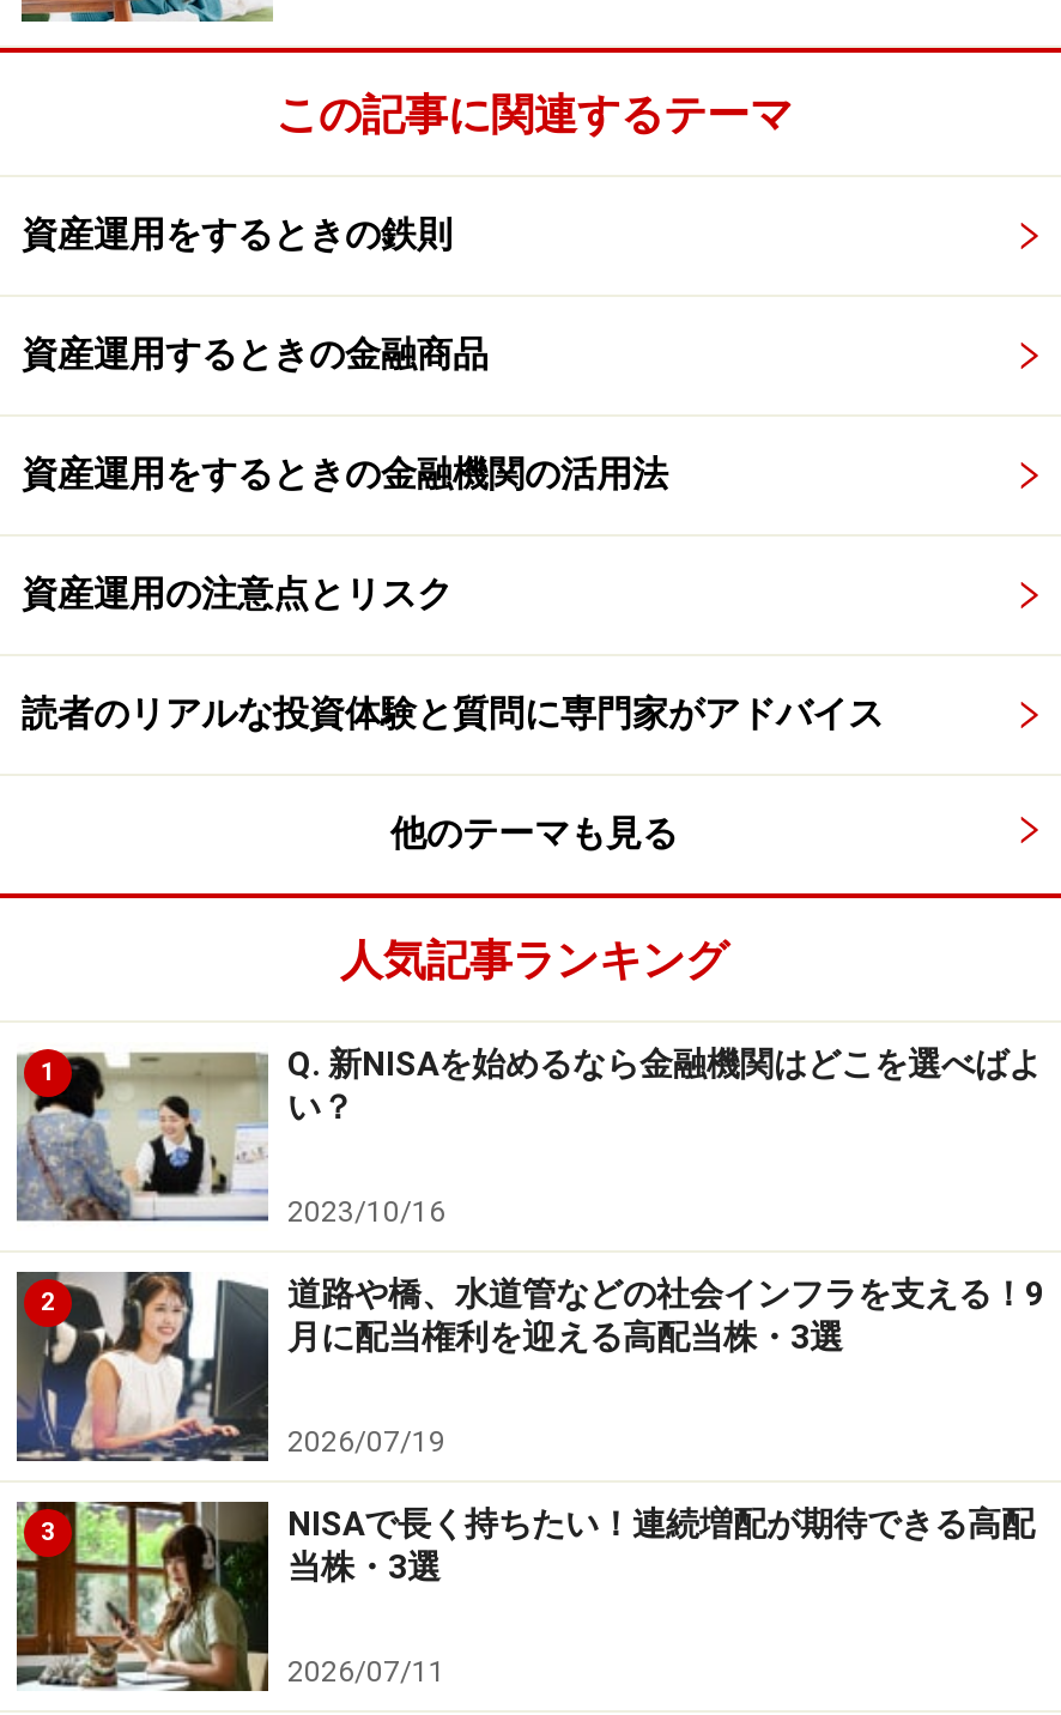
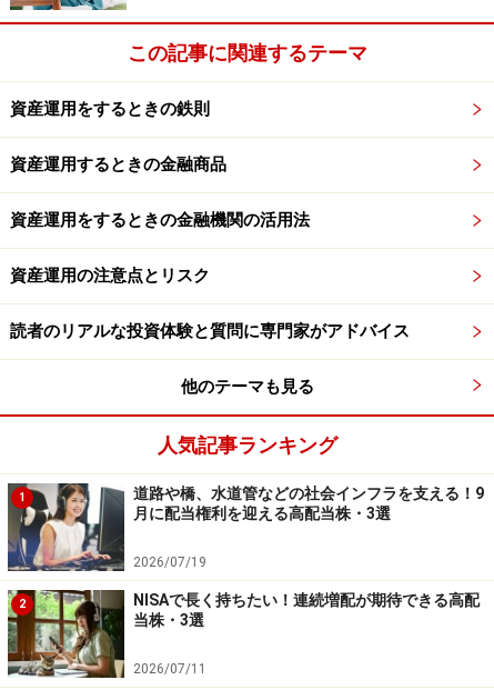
[17,1042,1042,1315] [image] | Q. 新NISAを始めるなら金融機関はどこを選べばよ | い？ | 2023/10/16 | 2 -> none
[41,1519,55,1545] 3 -> [19,598,26,610] 2

